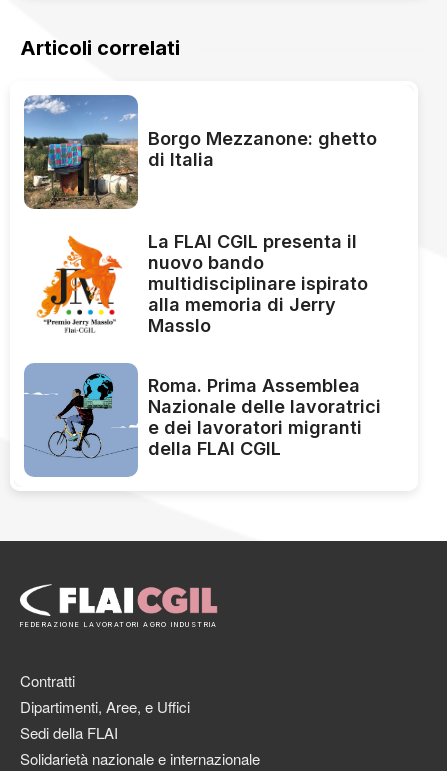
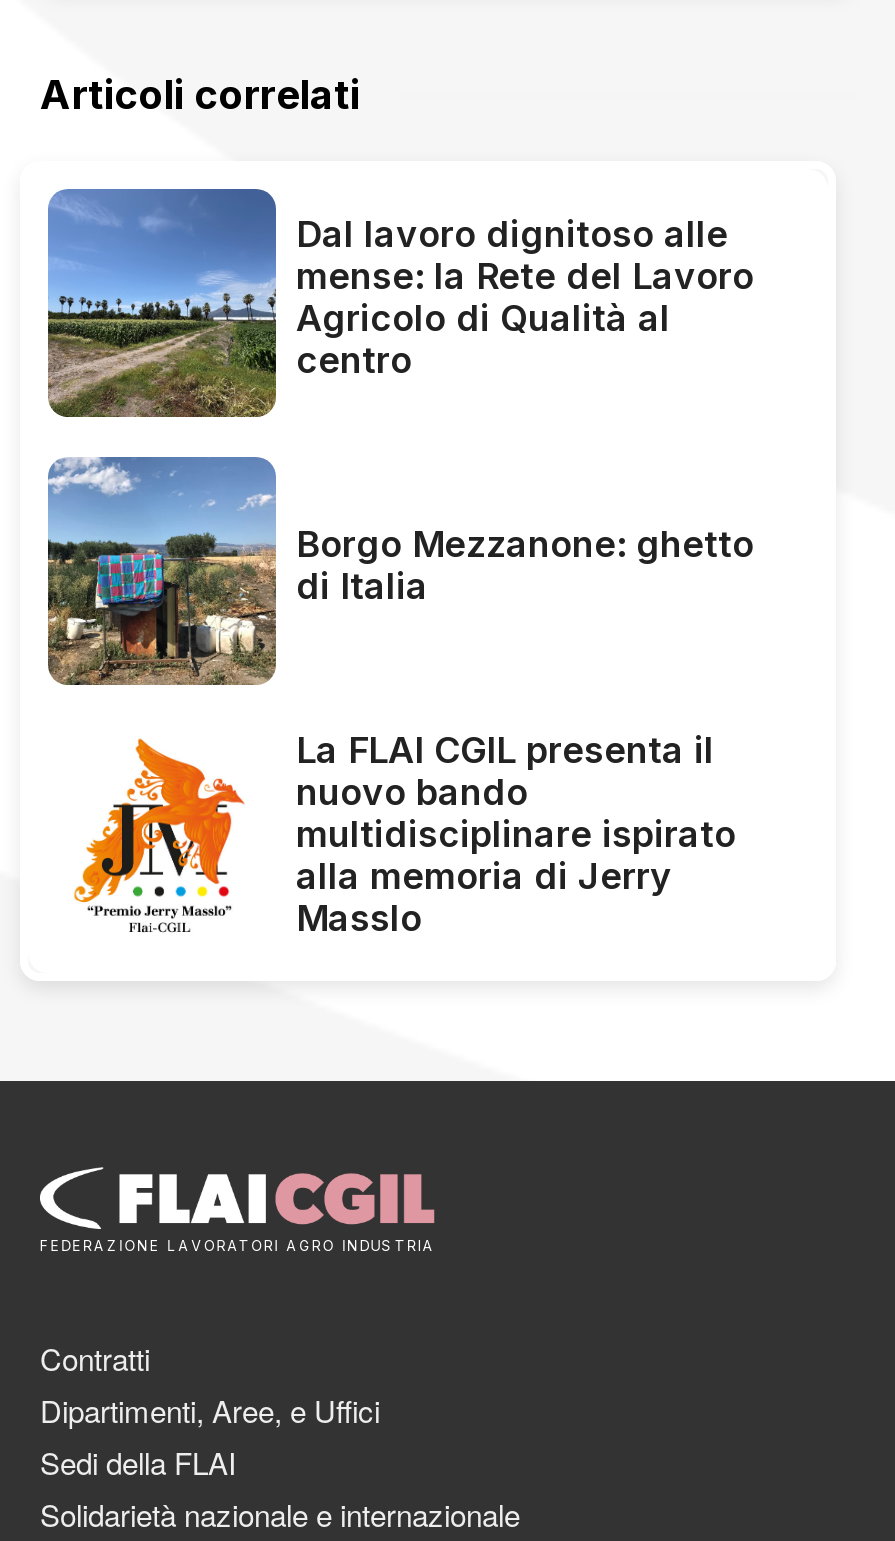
none -> [46,189,754,417] [image] | Dal lavoro dignitoso alle | mense: la Rete del Lavoro | Agricolo di Qualità al | centro
moved [22,94,377,336] -> [44,455,754,939]: [image] | Borgo Mezzanone: ghetto | di Italia | La FLAI CGIL presenta il | nuovo bando | multidisciplinare ispirato | alla memoria di Jerry | Masslo
[23,363,381,478] [image] | Roma. Prima Assemblea | Nazionale delle lavoratrici | e dei lavoratori migranti | della FLAI CGIL -> none

